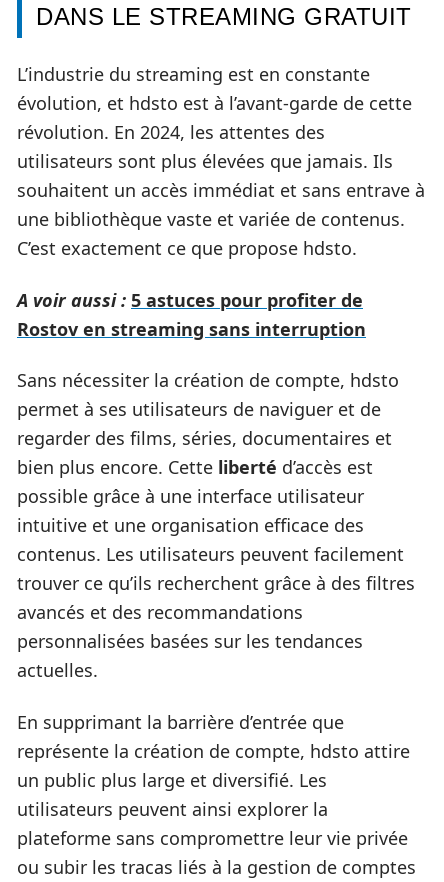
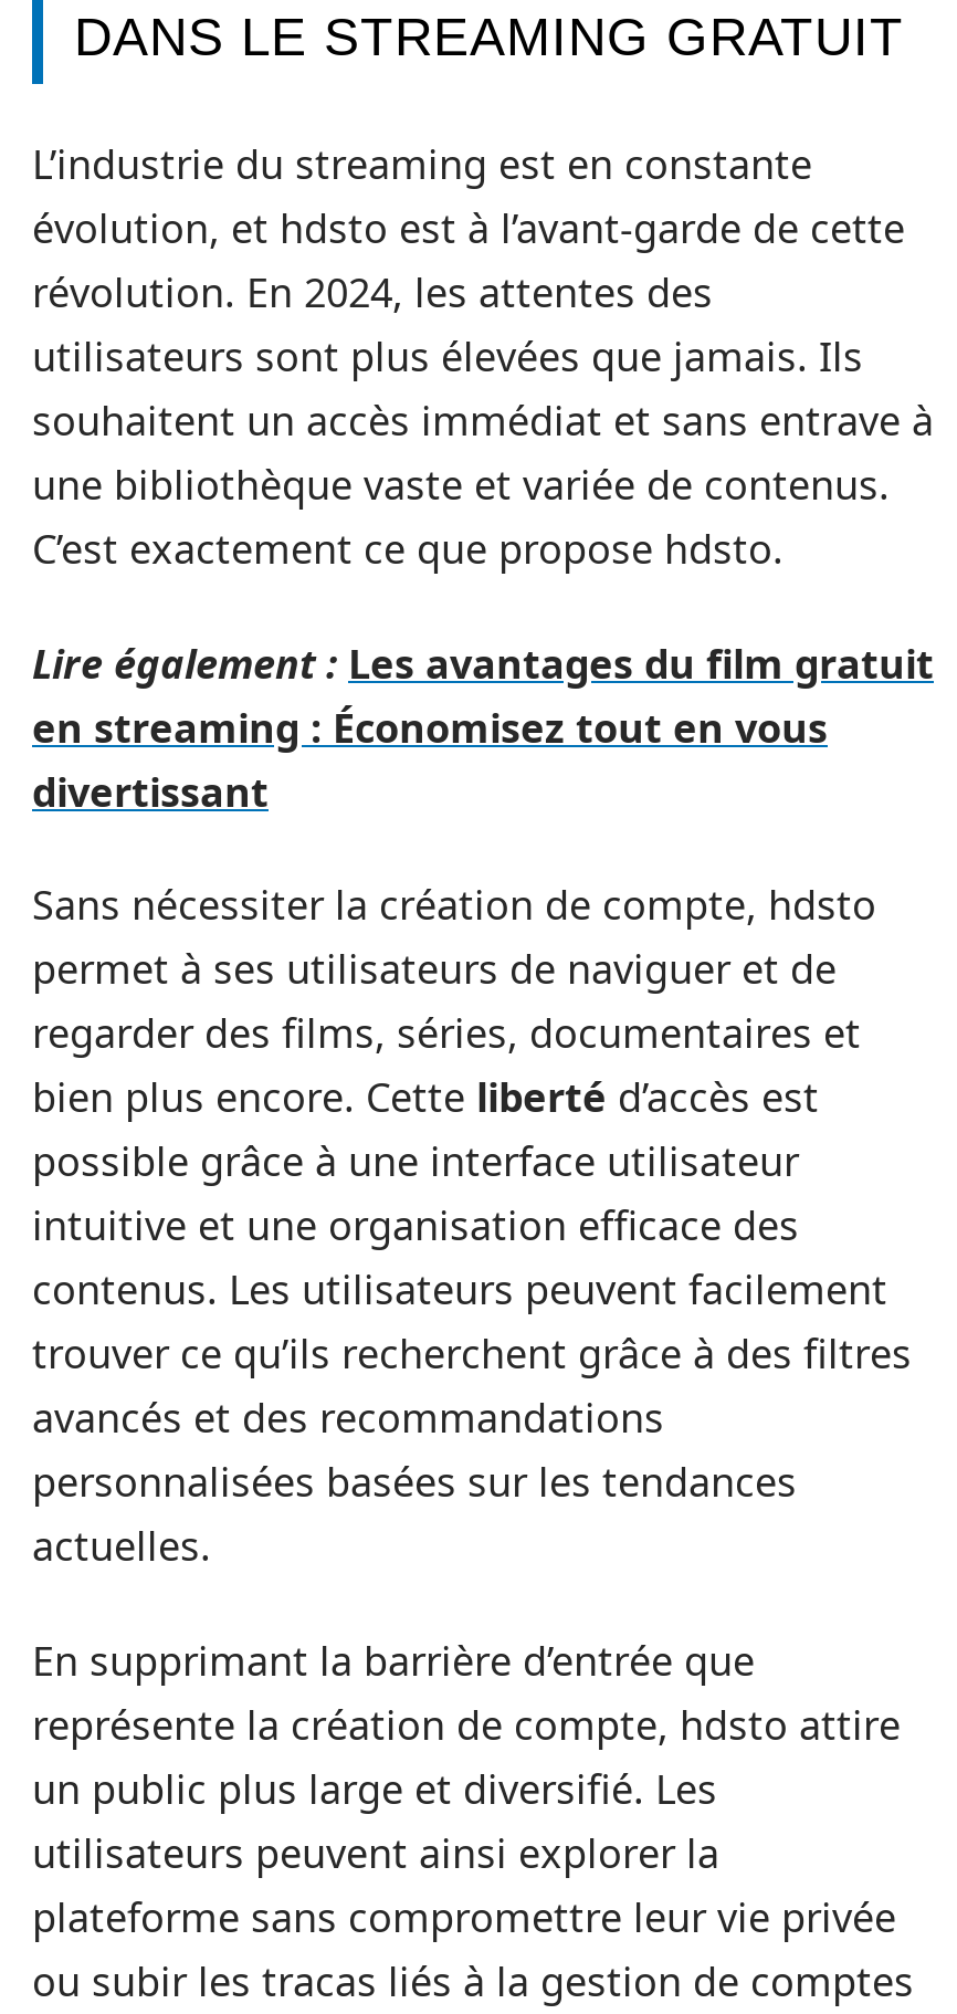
[17,287,366,340] A voir aussi : 5 astuces pour profiter de | Rostov en streaming sans interruption -> [32,636,934,817] Lire également : Les avantages du film gratuit | en streaming : Économisez tout en vous | divertissant

